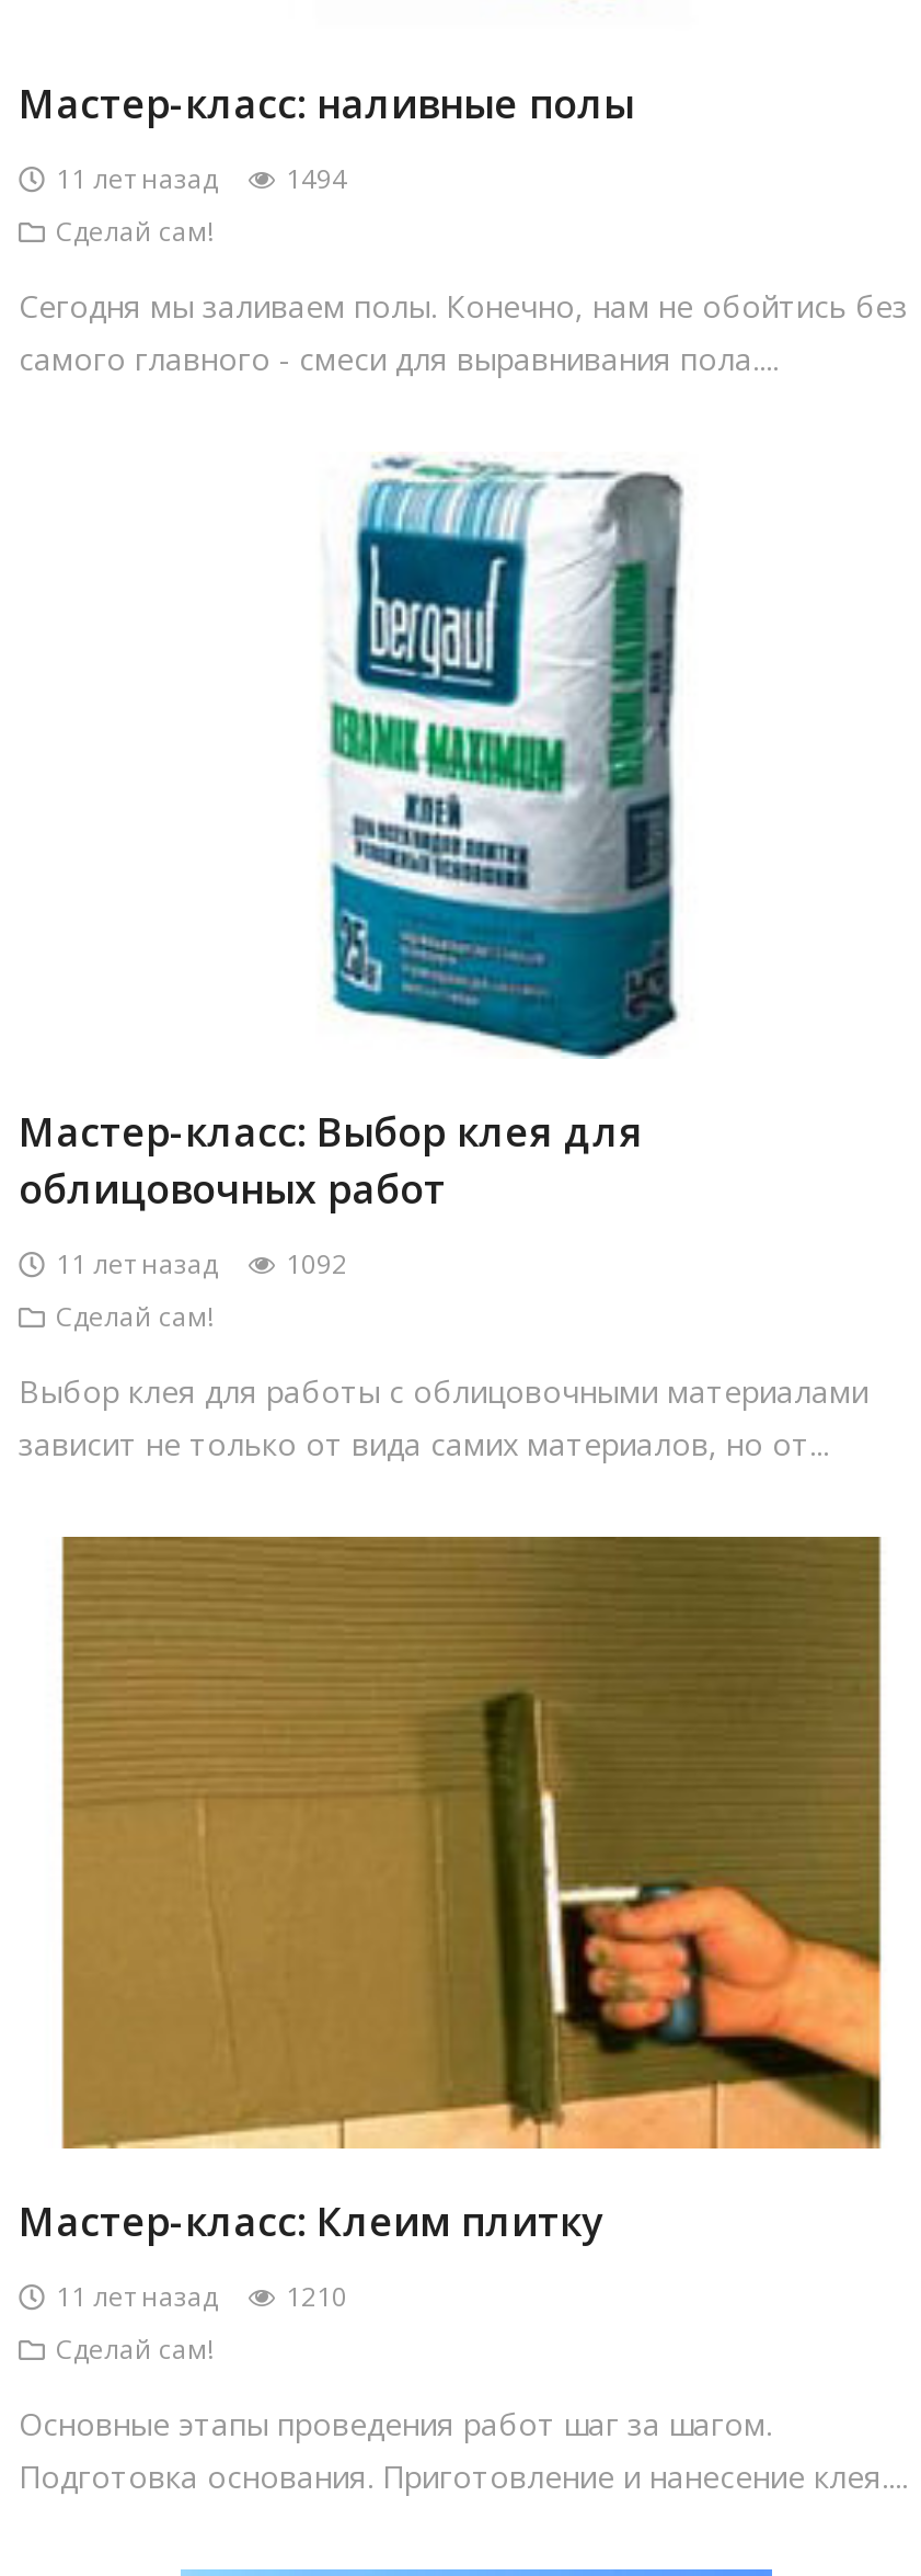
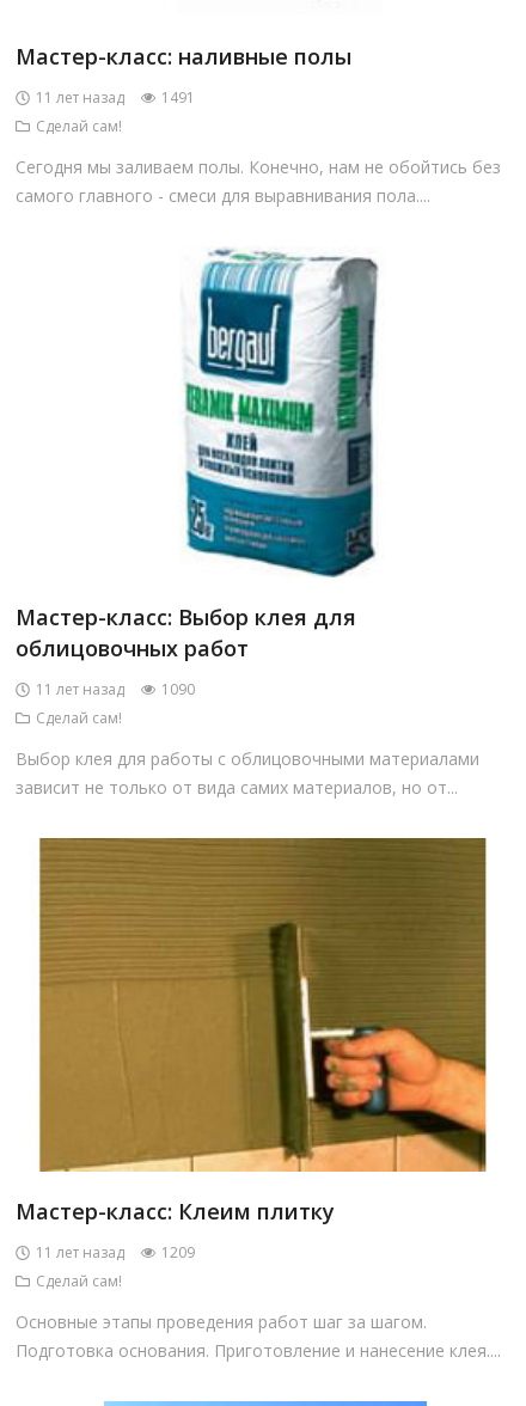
[56,160,347,197] 11 лет назад 1494 -> [36,87,195,107] 11 лет назад 1491
[56,1245,347,1283] 11 лет назад 1092 -> [36,679,195,699] 11 лет назад 1090
[56,2277,347,2314] 11 лет назад 1210 -> [36,1242,195,1262] 11 лет назад 1209

